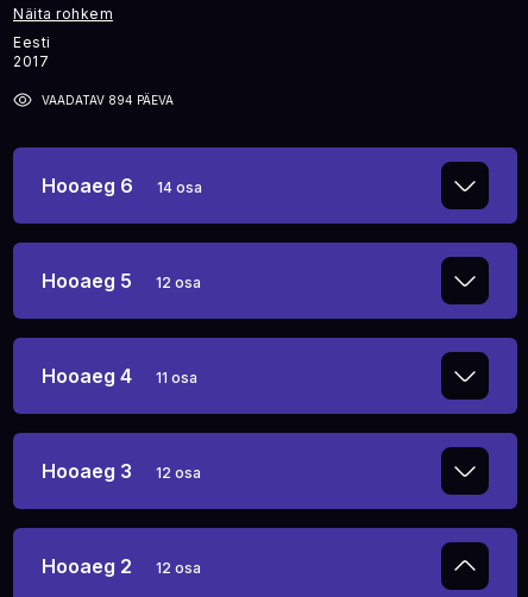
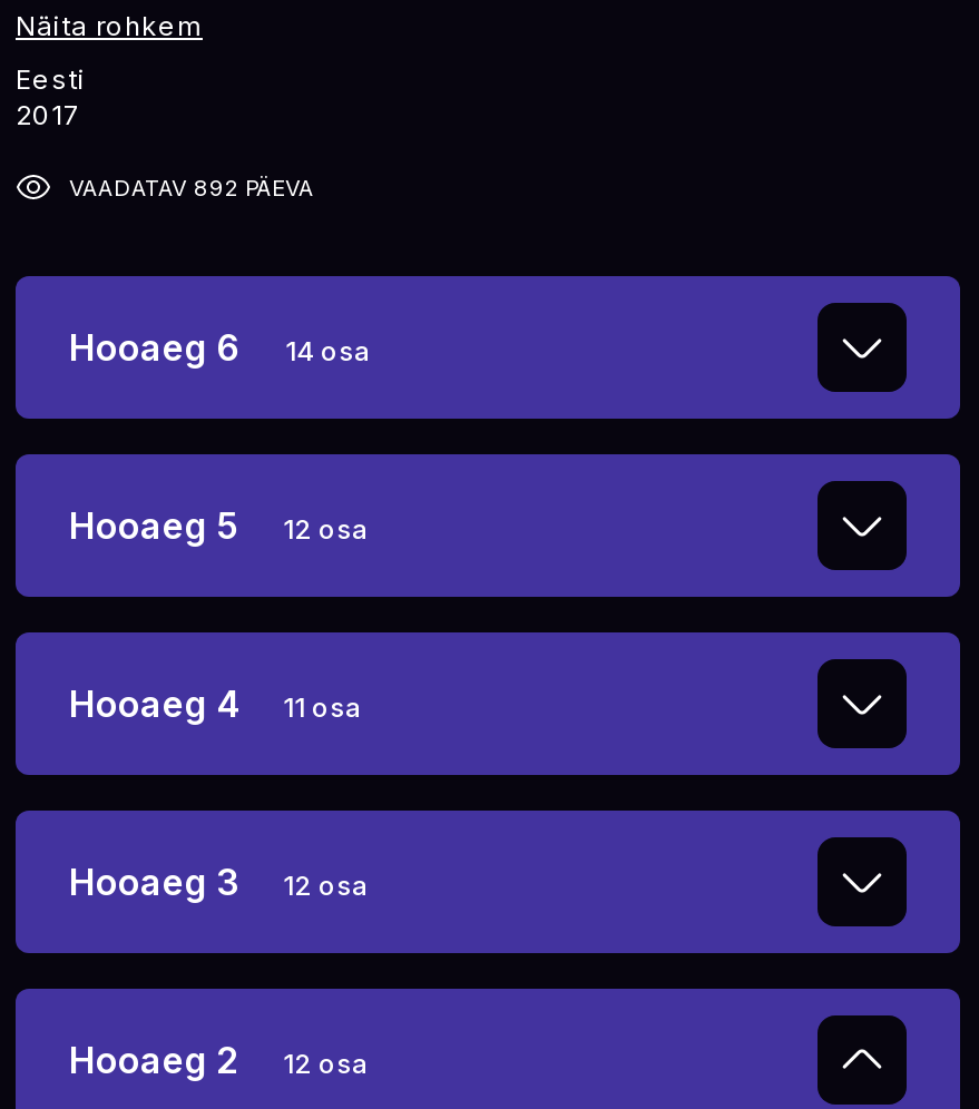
[42,92,174,106] VAADATAV 894 PÄEVA -> [69,173,314,199] VAADATAV 892 PÄEVA

